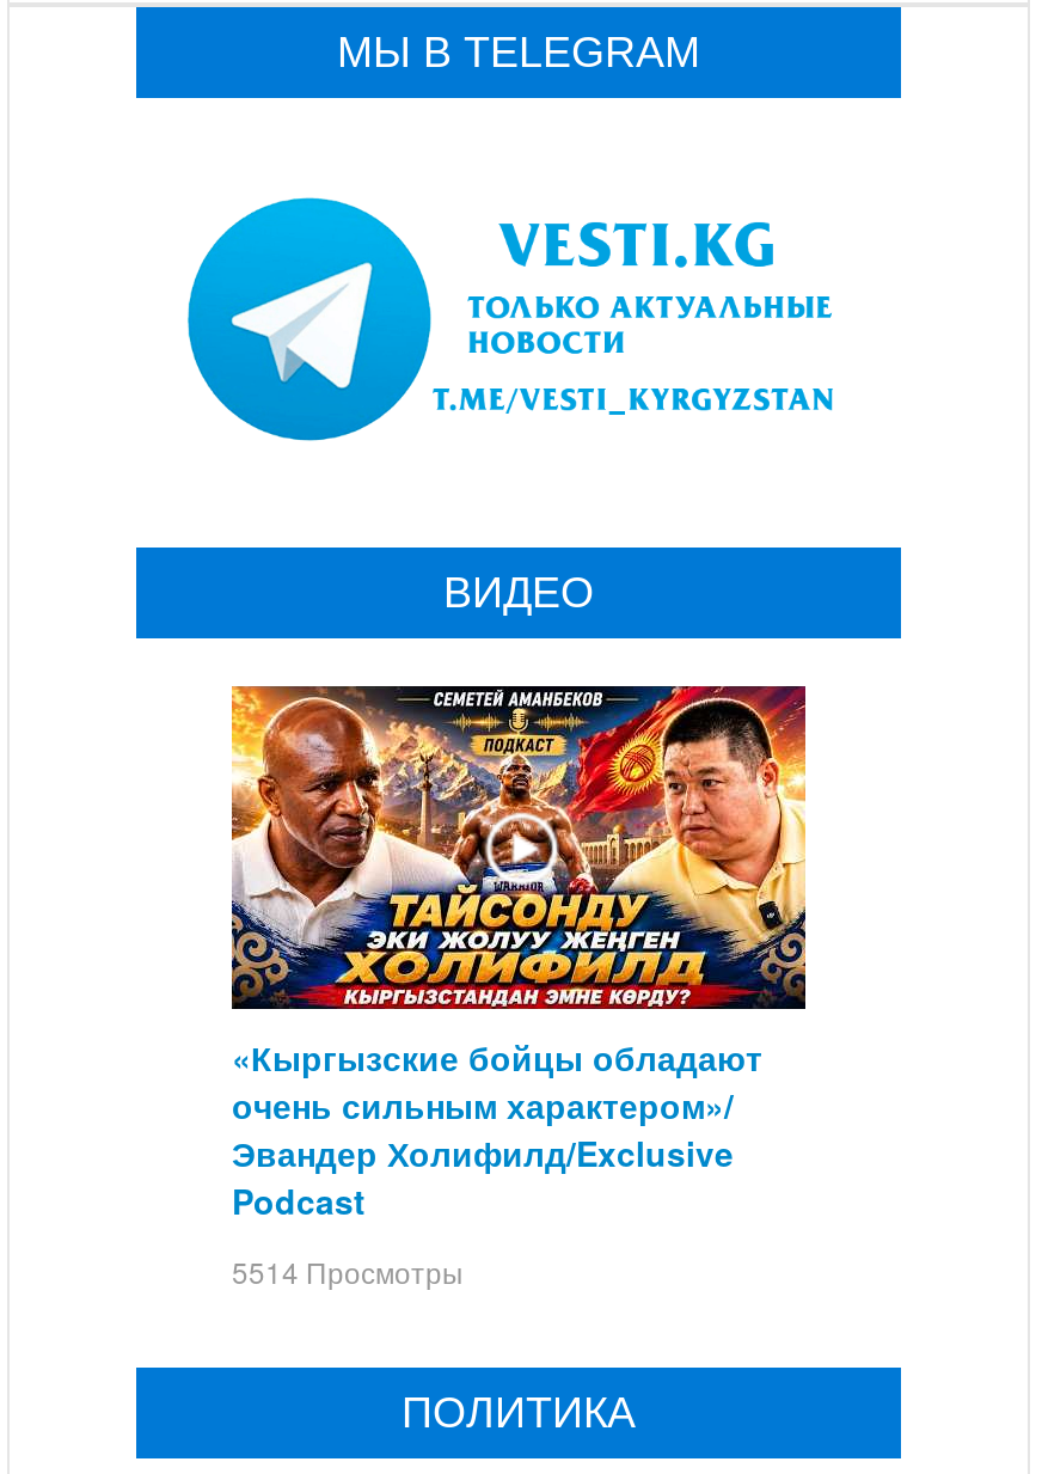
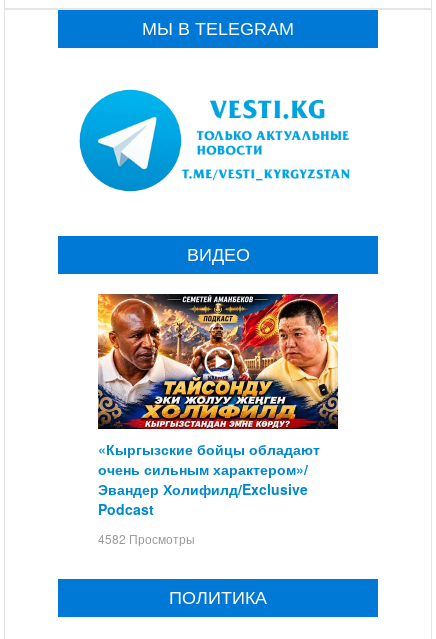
[232,1250,464,1291] 5514 Просмотры -> [98,530,195,547] 4582 Просмотры

